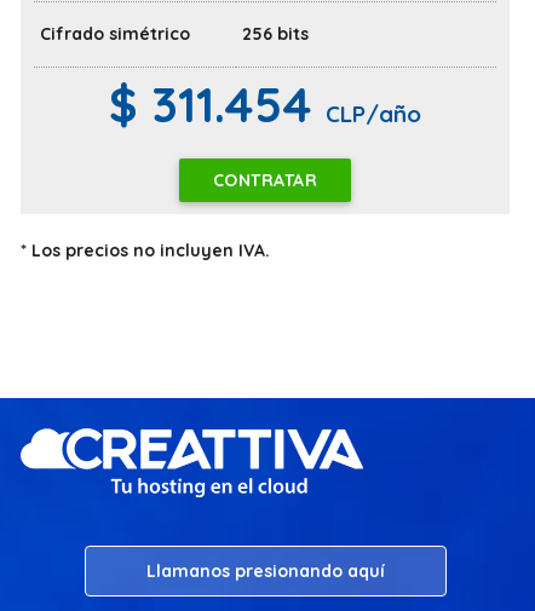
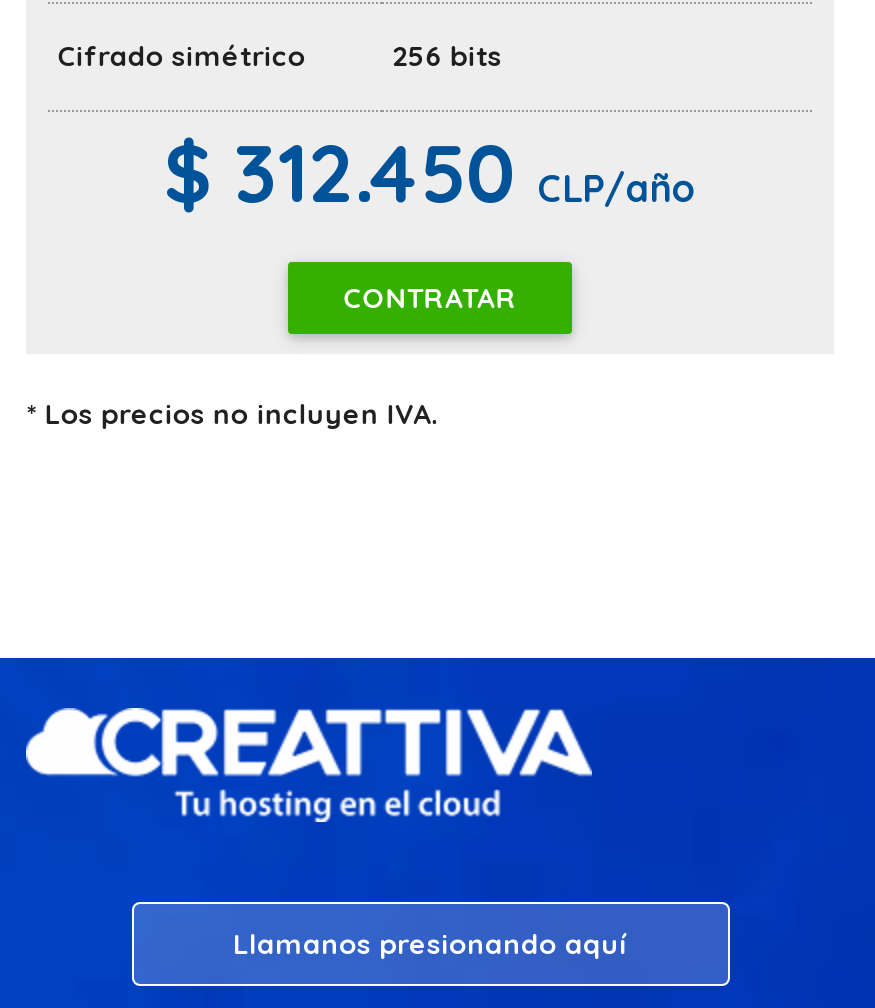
[109,74,421,134] $ 311.454 CLP/año -> [164,122,696,222] $ 312.450 CLP/año

